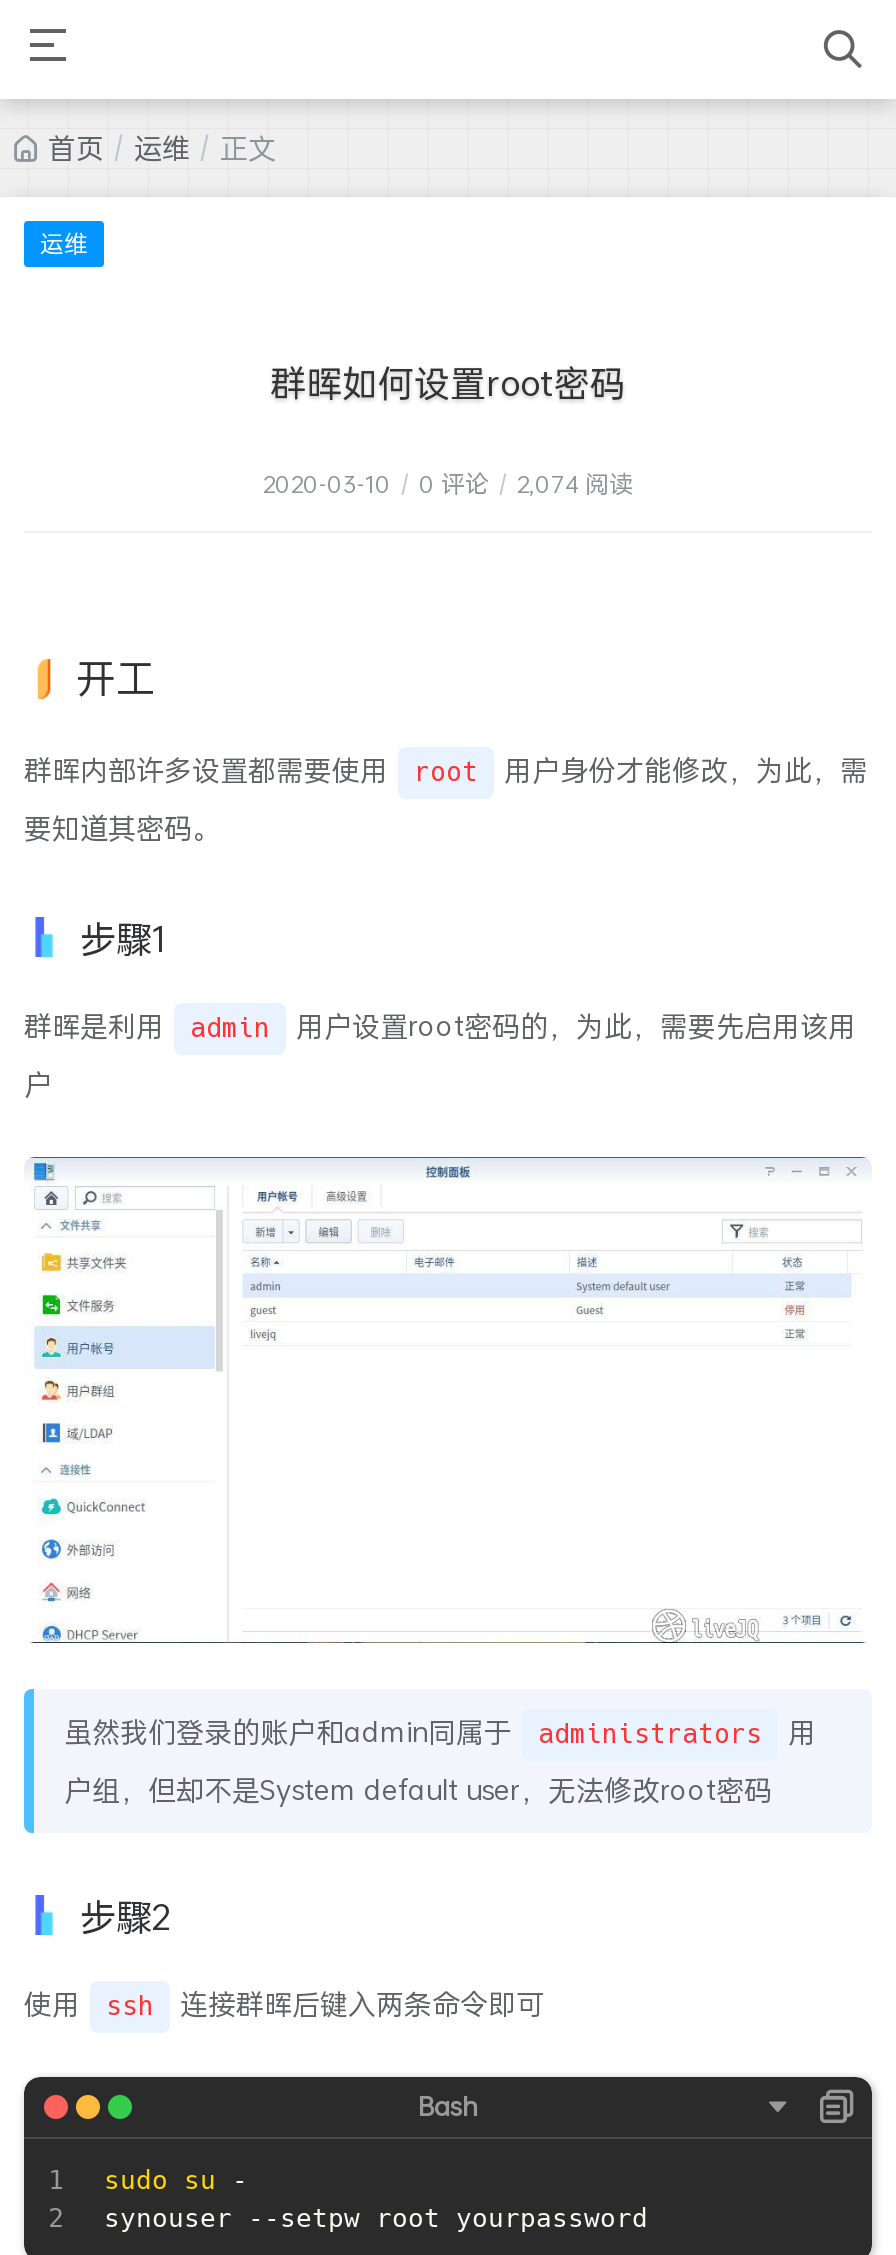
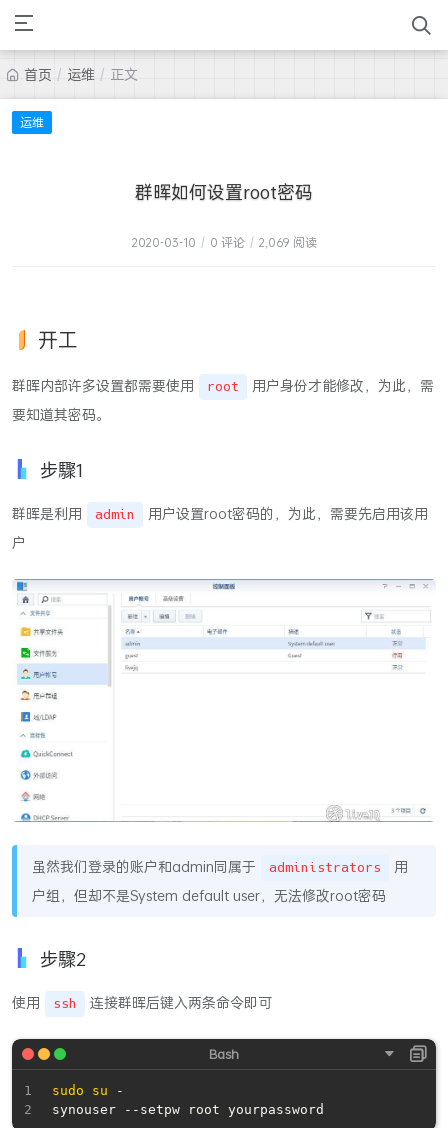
[263,467,633,501] 2020-03-10 / 0 评论 / 2,074 阅读 -> [131,234,316,251] 2020-03-10 / 0 评论 / 2,069 阅读

